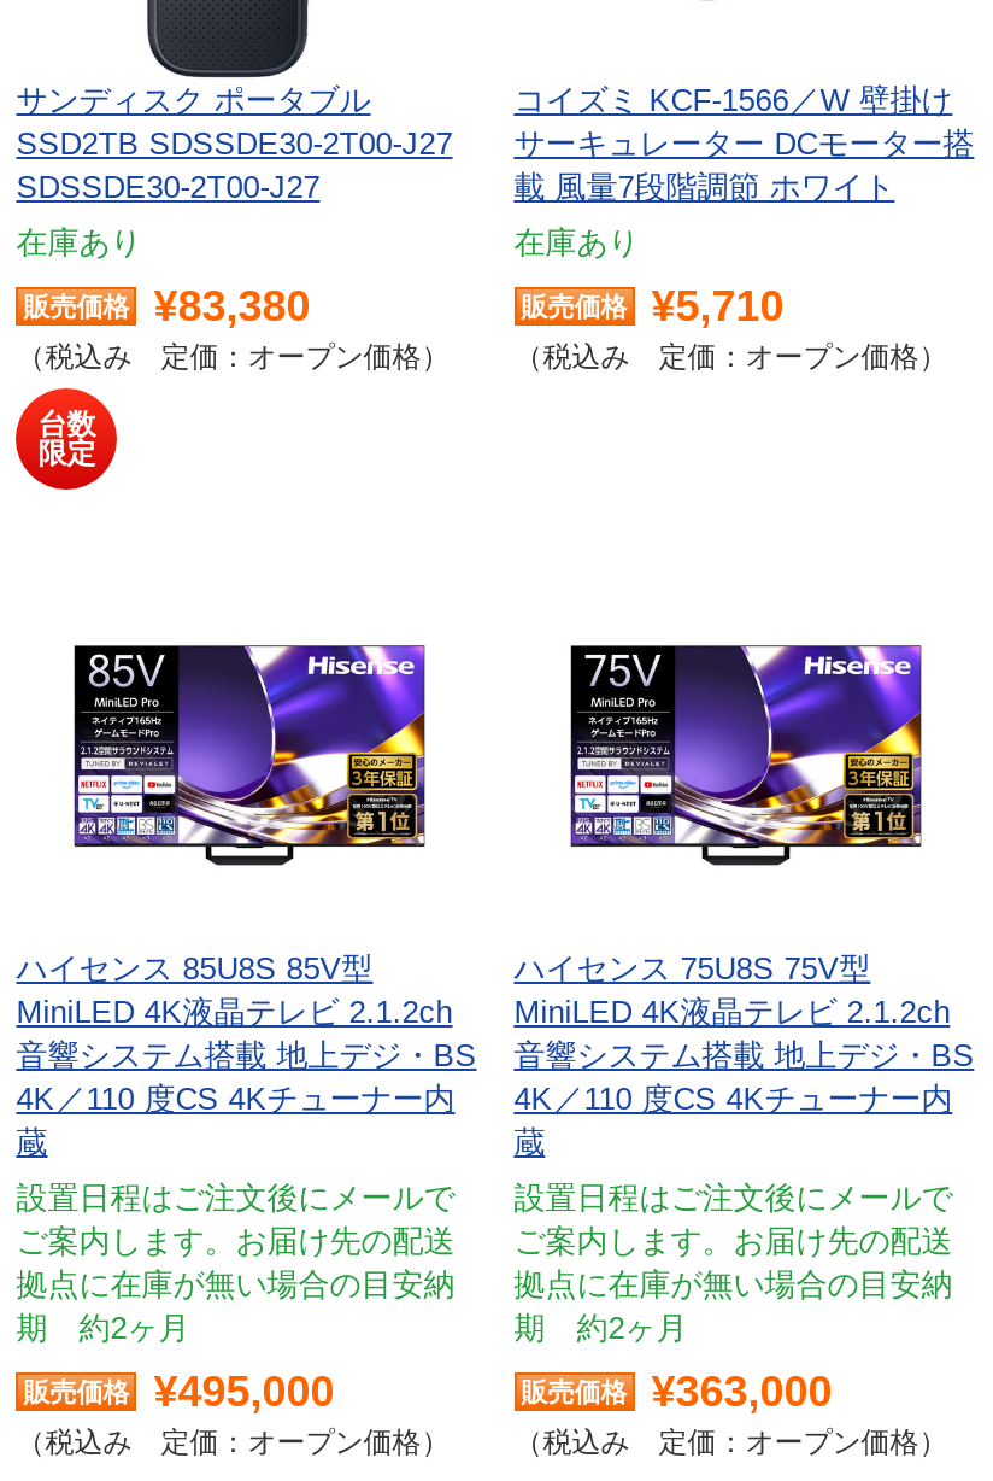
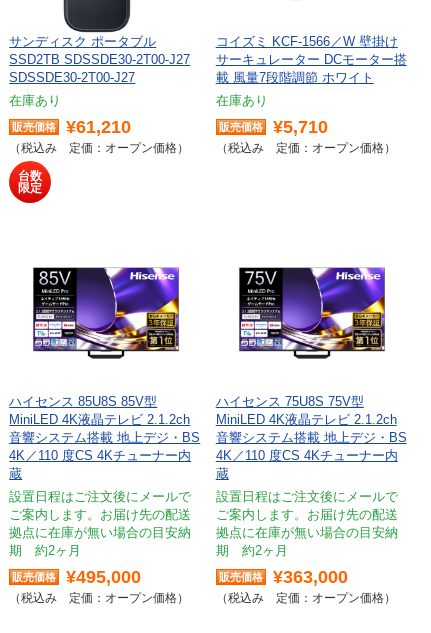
[154,283,310,331] ¥83,380 -> [66,117,131,137] ¥61,210

